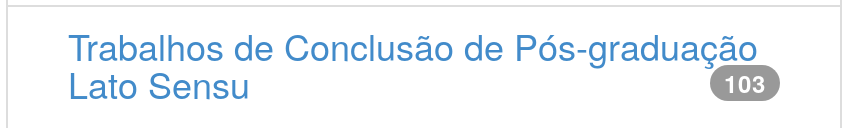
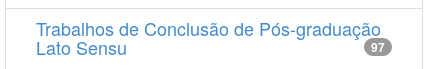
[724,65,766,101] 103 -> [371,38,385,56] 97

